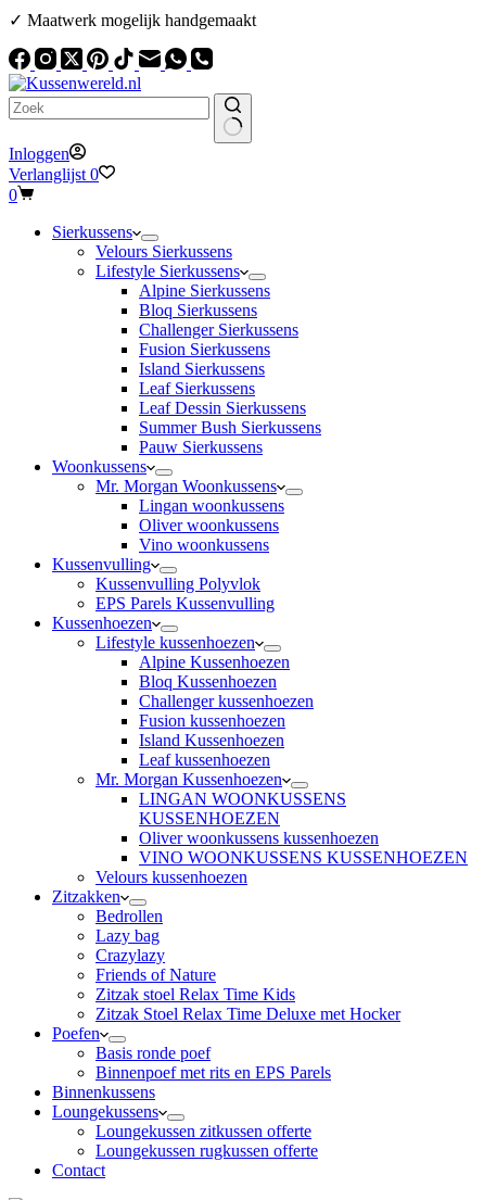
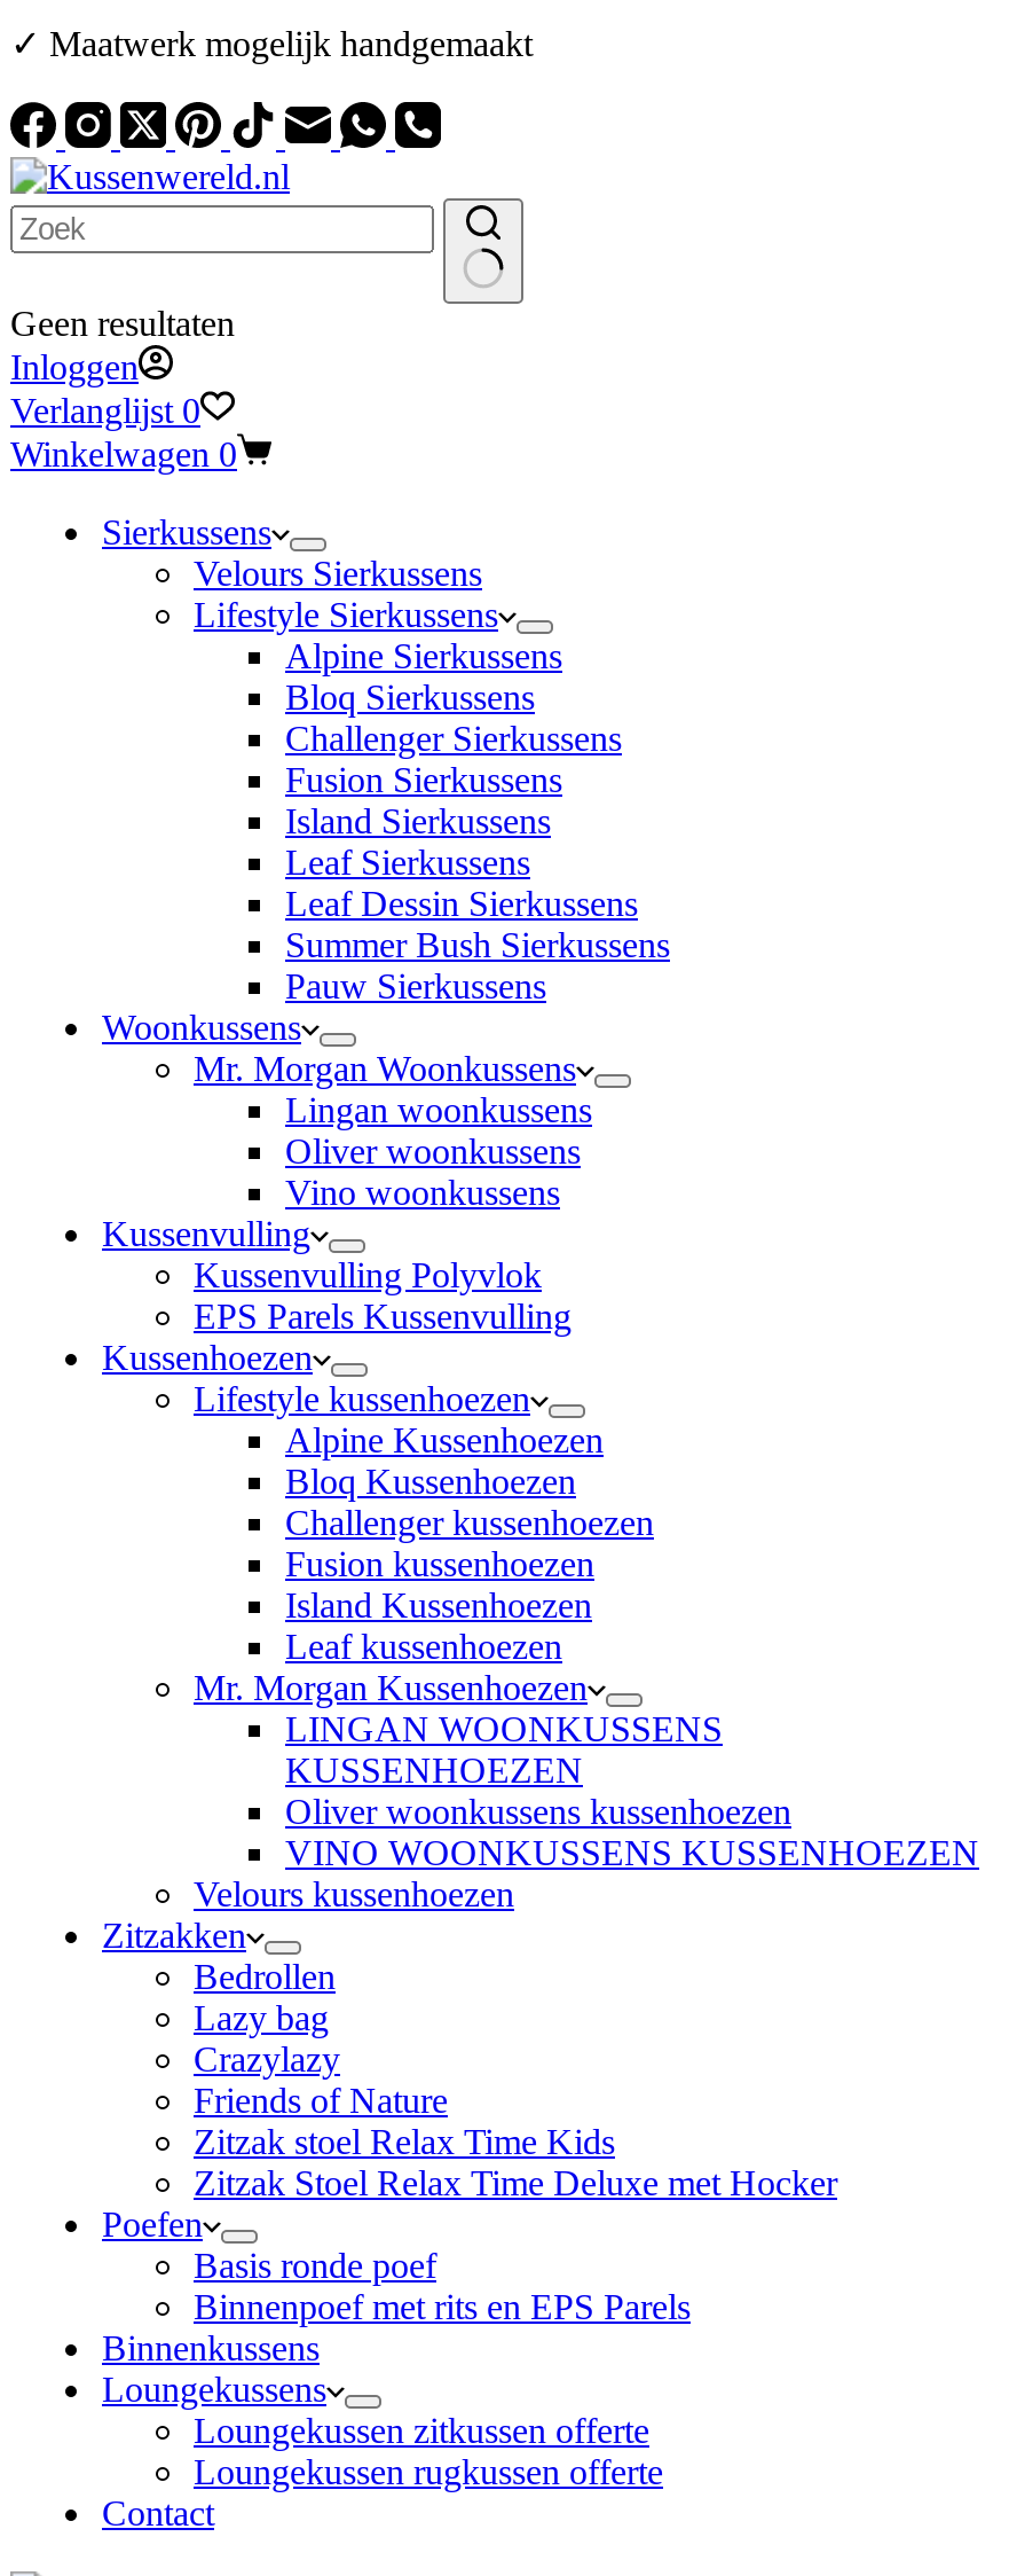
none -> [10,304,235,343] Geen resultaten
[9,186,17,204] 0 -> [10,434,237,473] Winkelwagen 0

